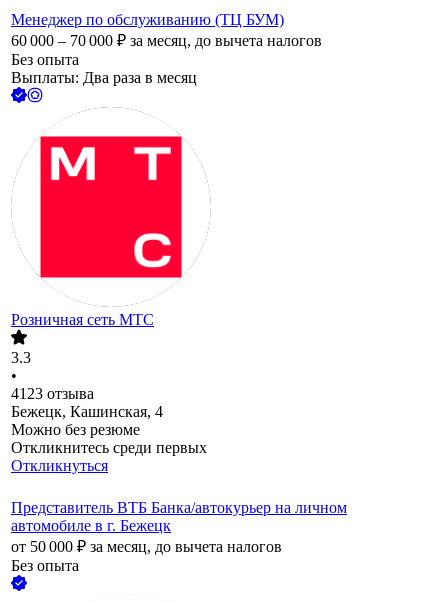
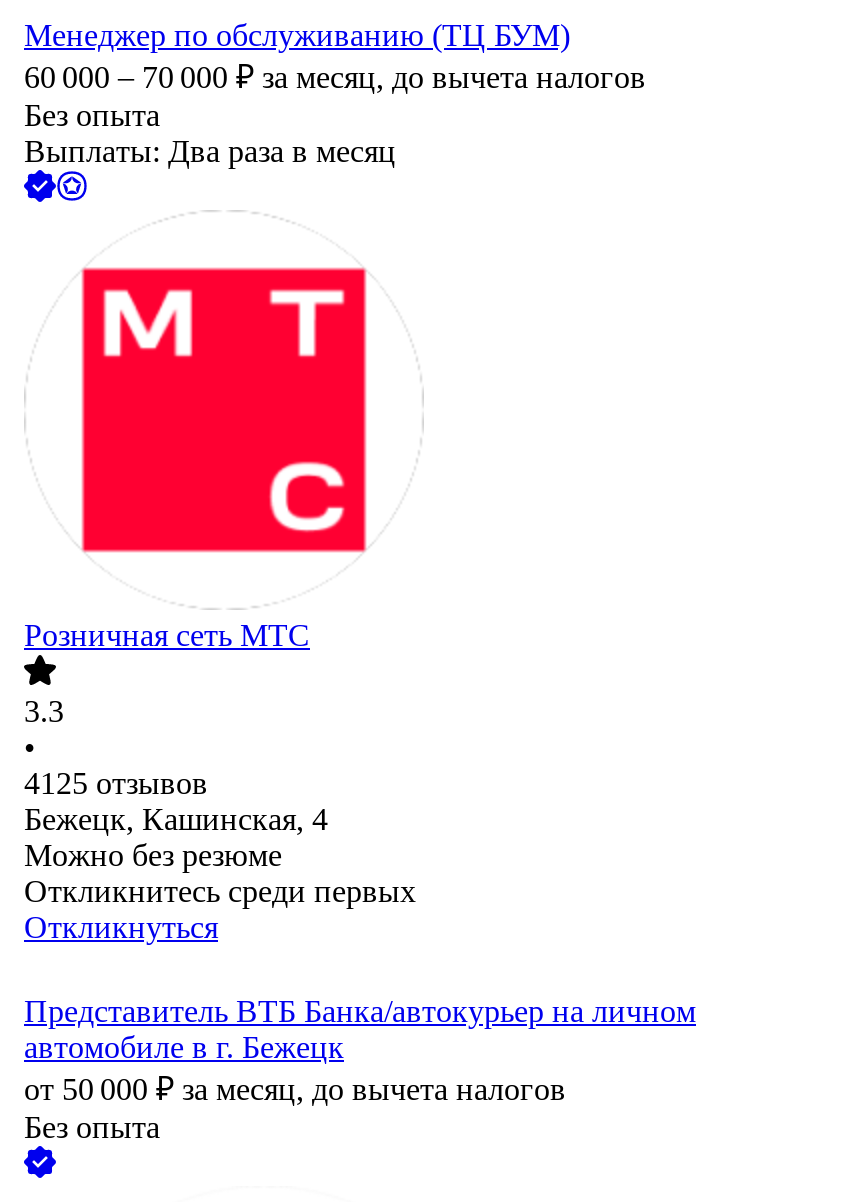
[11,385,94,402] 4123 отзыва -> [24,767,208,801] 4125 отзывов

